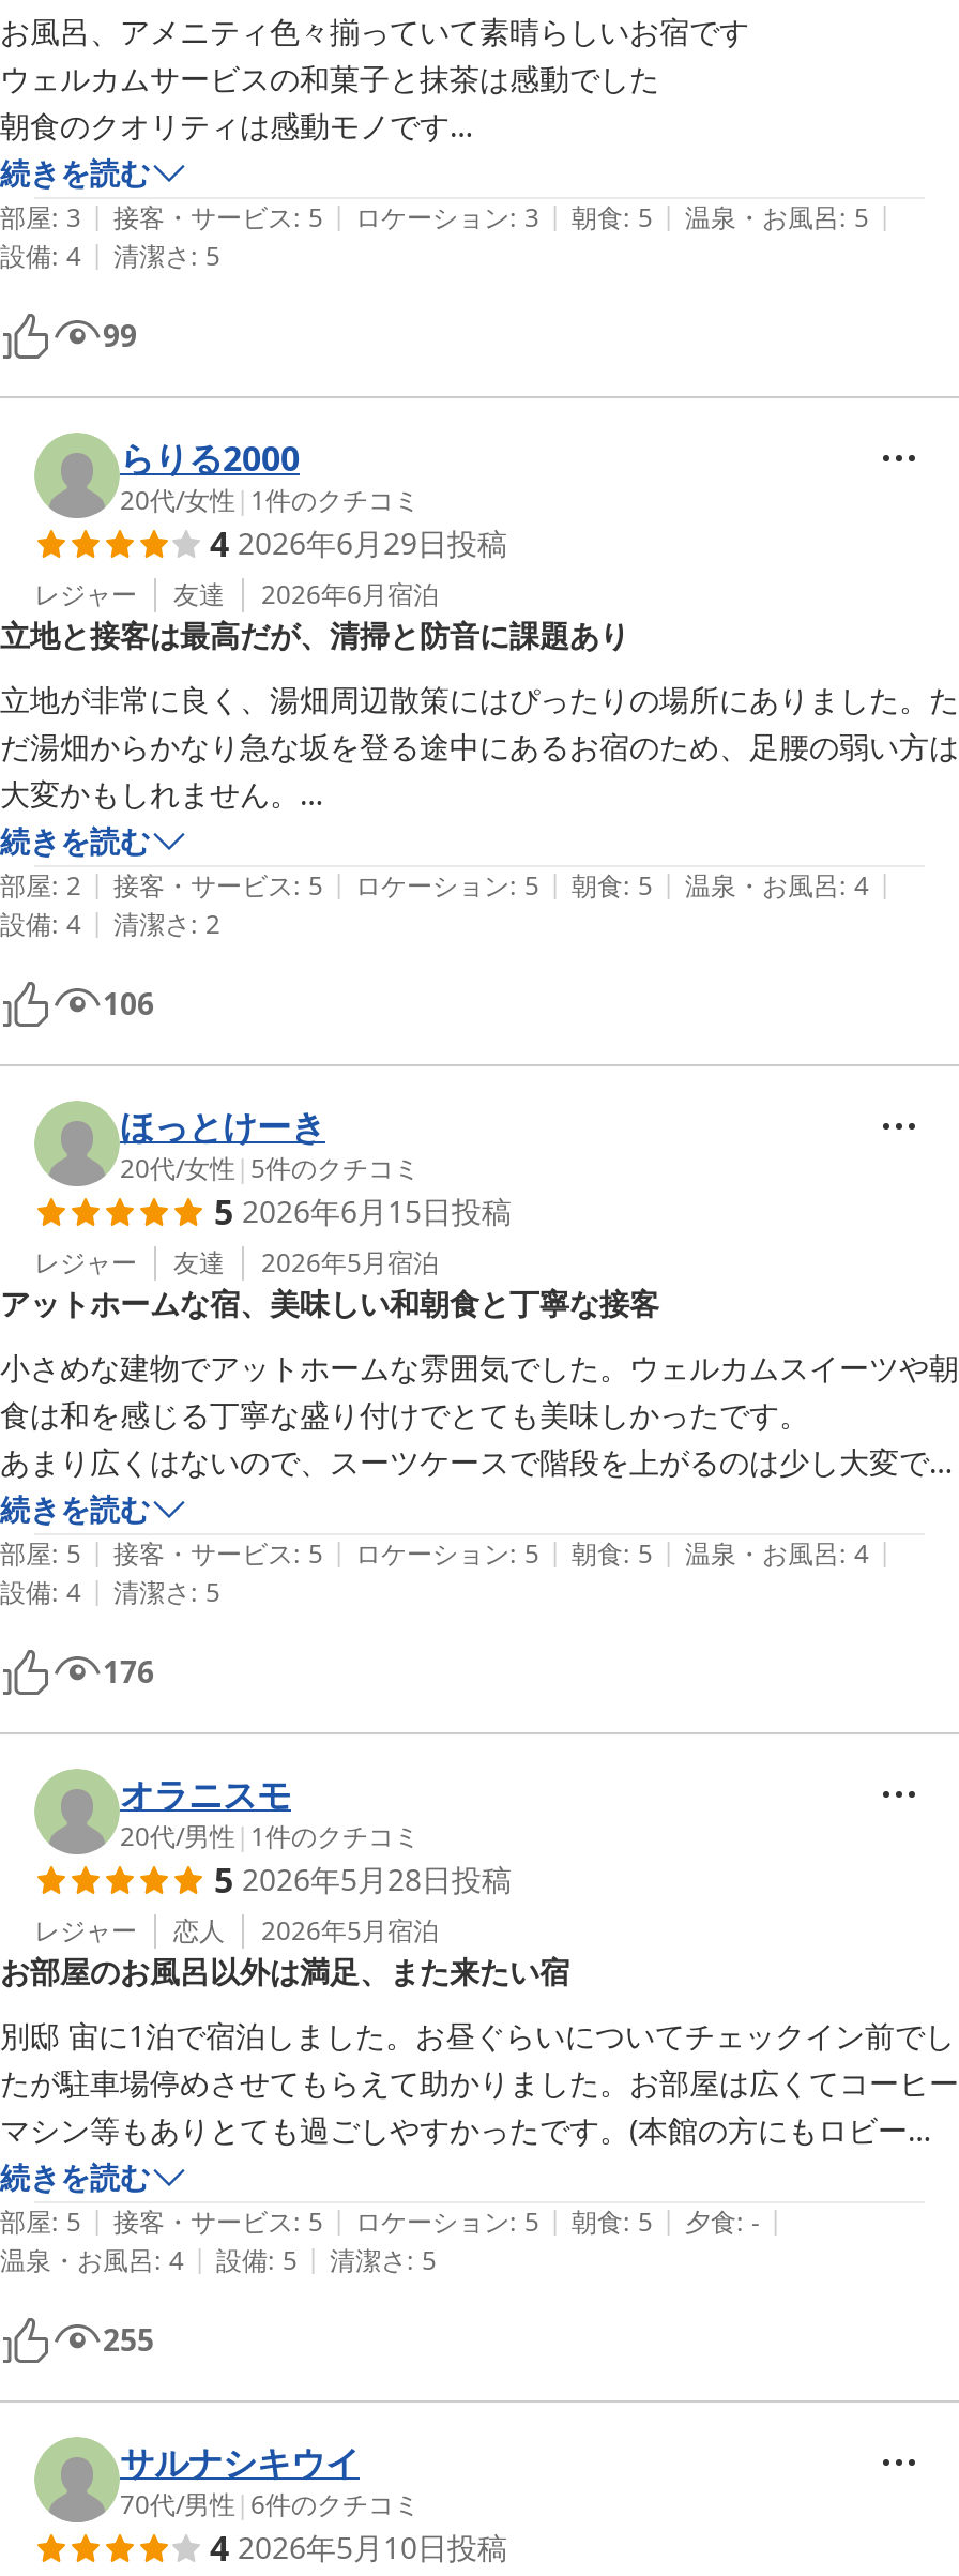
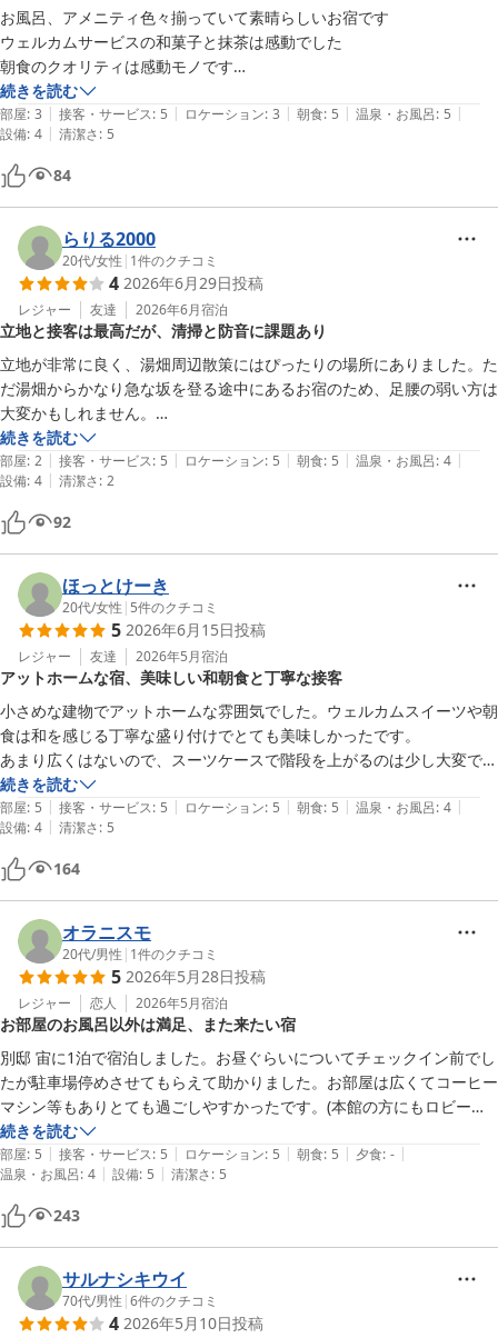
[103,315,137,355] 99 -> [53,164,71,186] 84
[103,983,154,1024] 106 -> [53,511,71,532] 92
[103,1651,154,1692] 176 -> [53,858,80,879] 164
[103,2319,154,2360] 255 -> [53,1205,80,1226] 243

